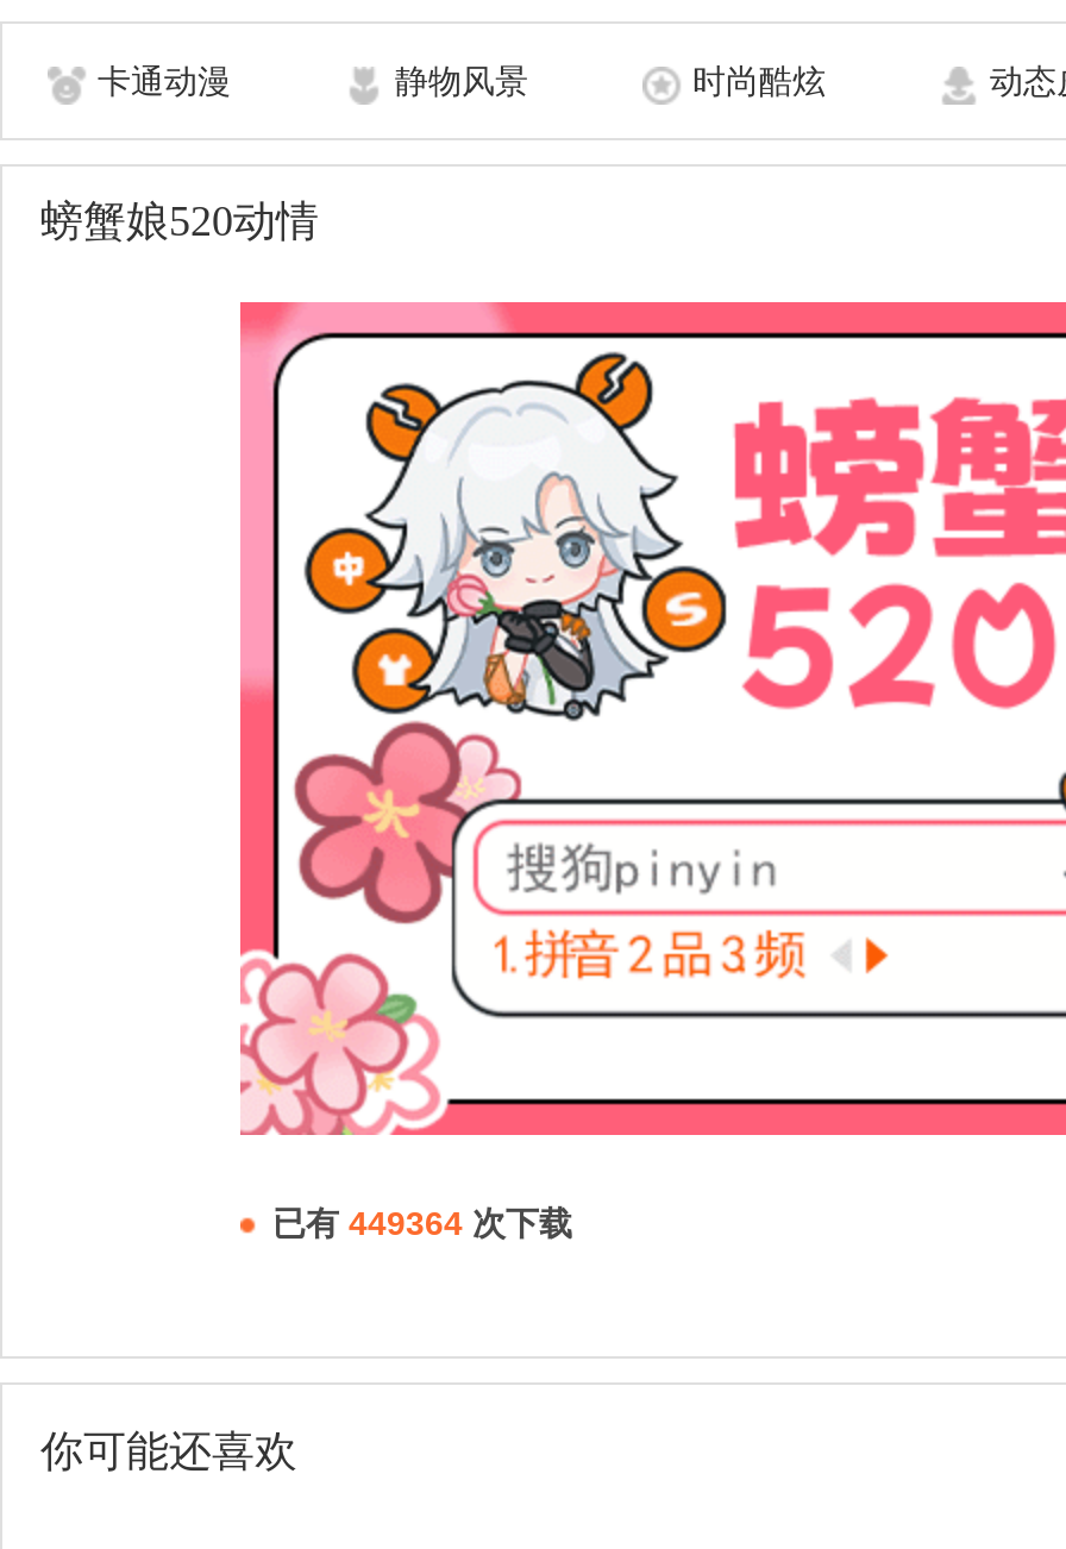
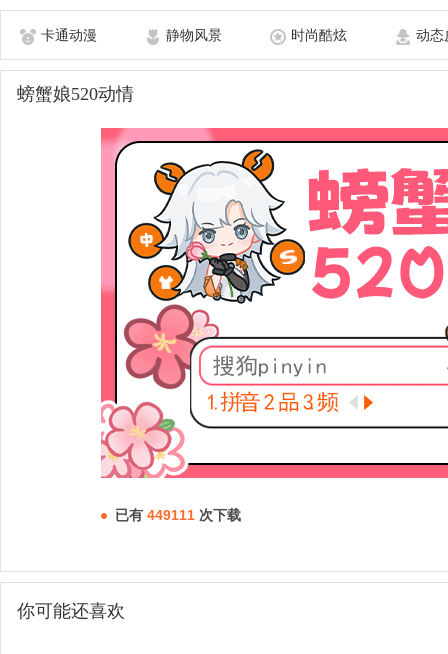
[272,1204,572,1242] 已有449364次下载 -> [114,507,240,523] 已有449111次下载

